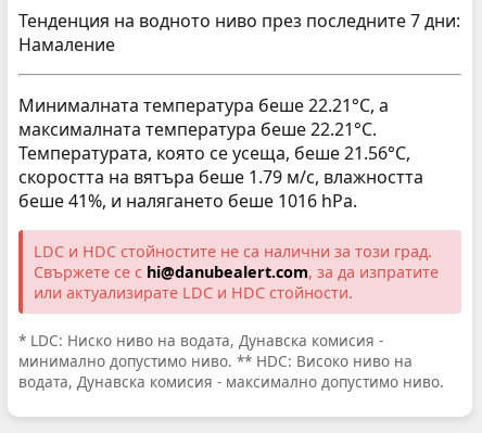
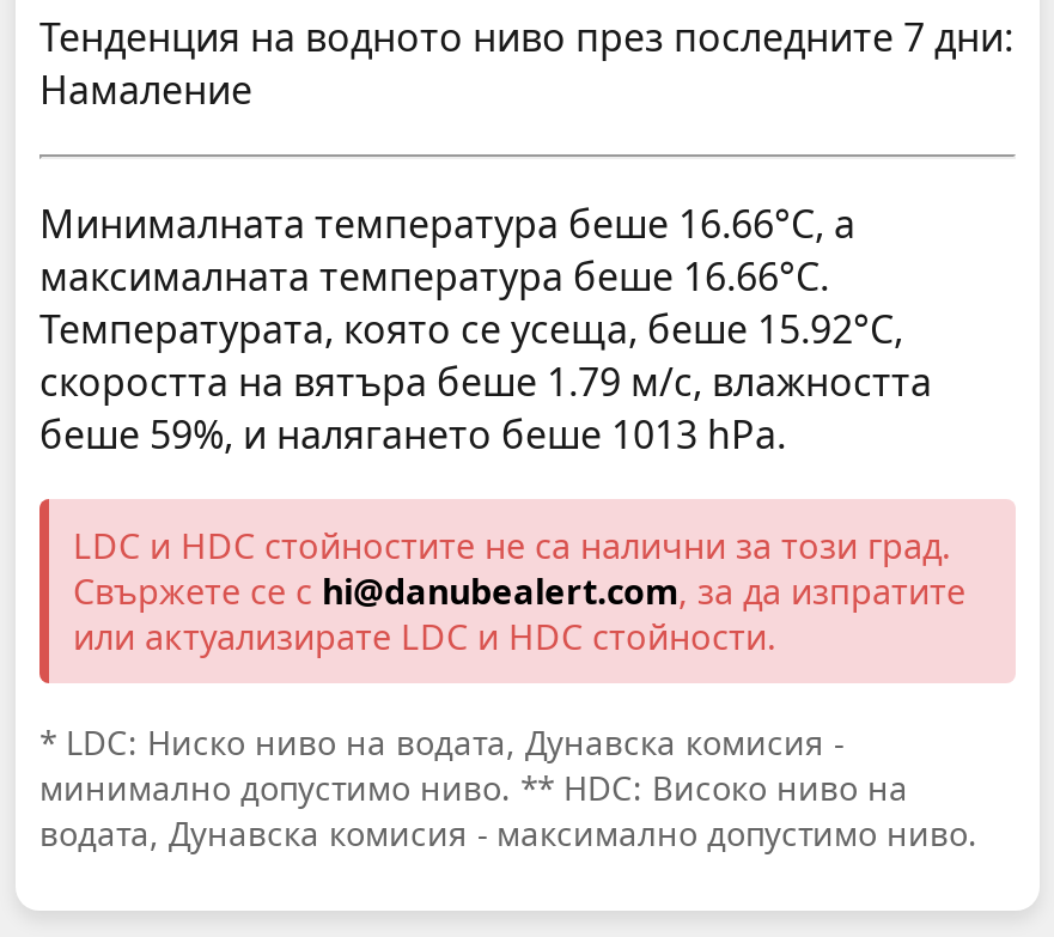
[18,93,389,117] Минималната температура беше 22.21°C, а -> [39,197,855,250] Минималната температура беше 16.66°C, а
[18,117,377,141] максималната температура беше 22.21°C. -> [39,250,829,302] максималната температура беше 16.66°C.
[18,141,410,165] Температурата, която се усеща, беше 21.56°C, -> [39,302,903,355] Температурата, която се усеща, беше 15.92°C,
[18,189,357,212] беше 41%, и налягането беше 1016 hPa. -> [39,408,786,460] беше 59%, и налягането беше 1013 hPa.

